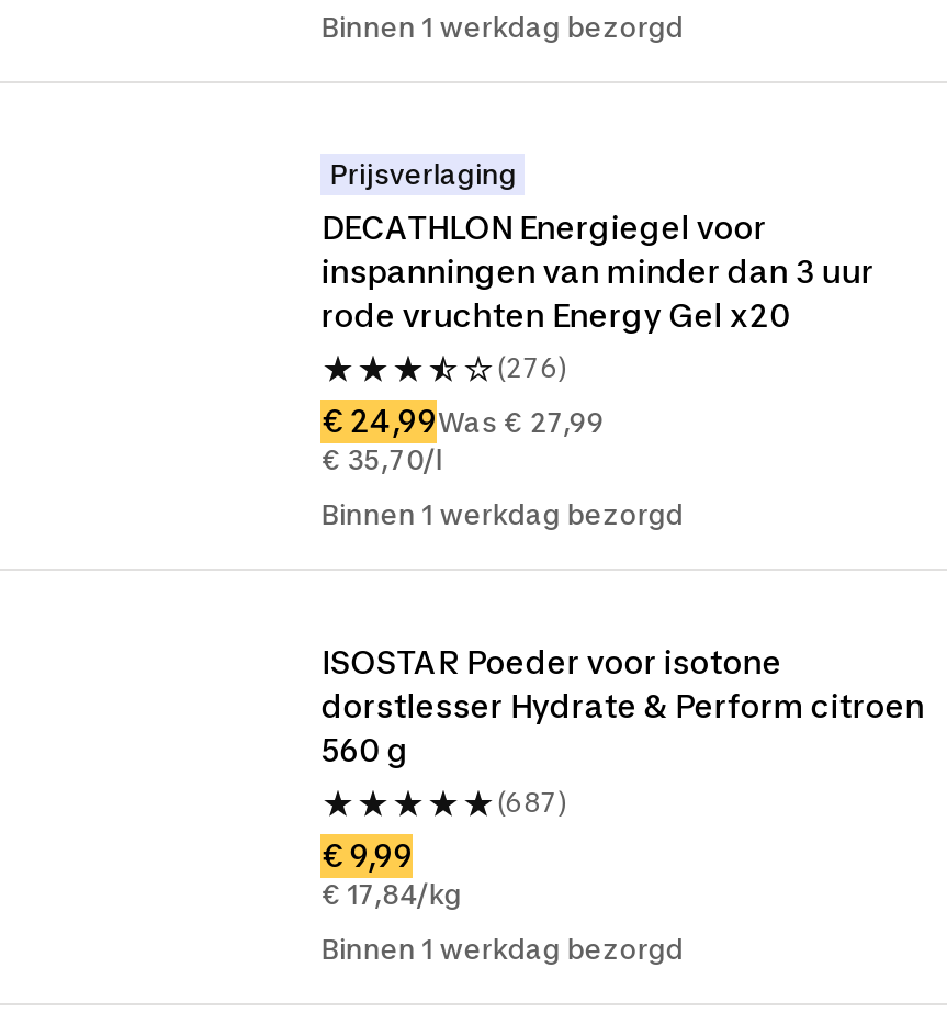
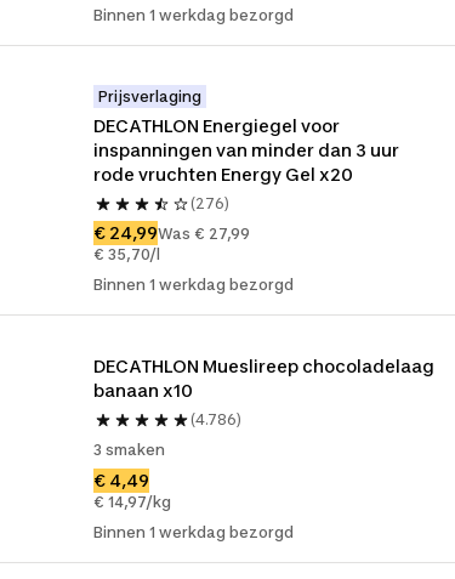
[321,643,925,911] ISOSTAR Poeder voor isotone | dorstlesser Hydrate & Perform citroen | 560 g | (687) | € 9,99 | € 17,84/kg -> [94,356,435,511] DECATHLON Mueslireep chocoladelaag | banaan x10 | (4.786) | 3 smaken | € 4,49 | € 14,97/kg

